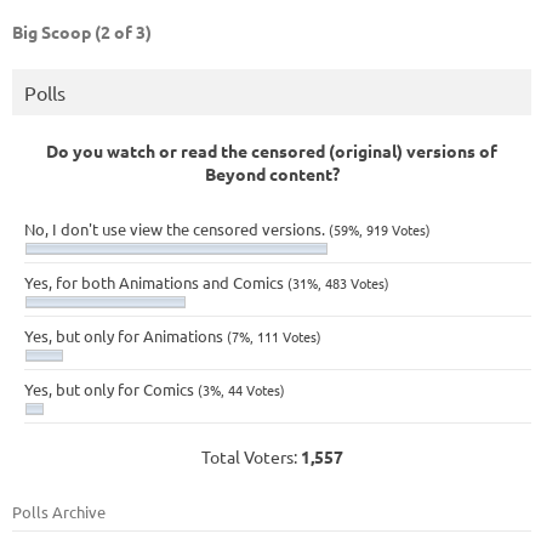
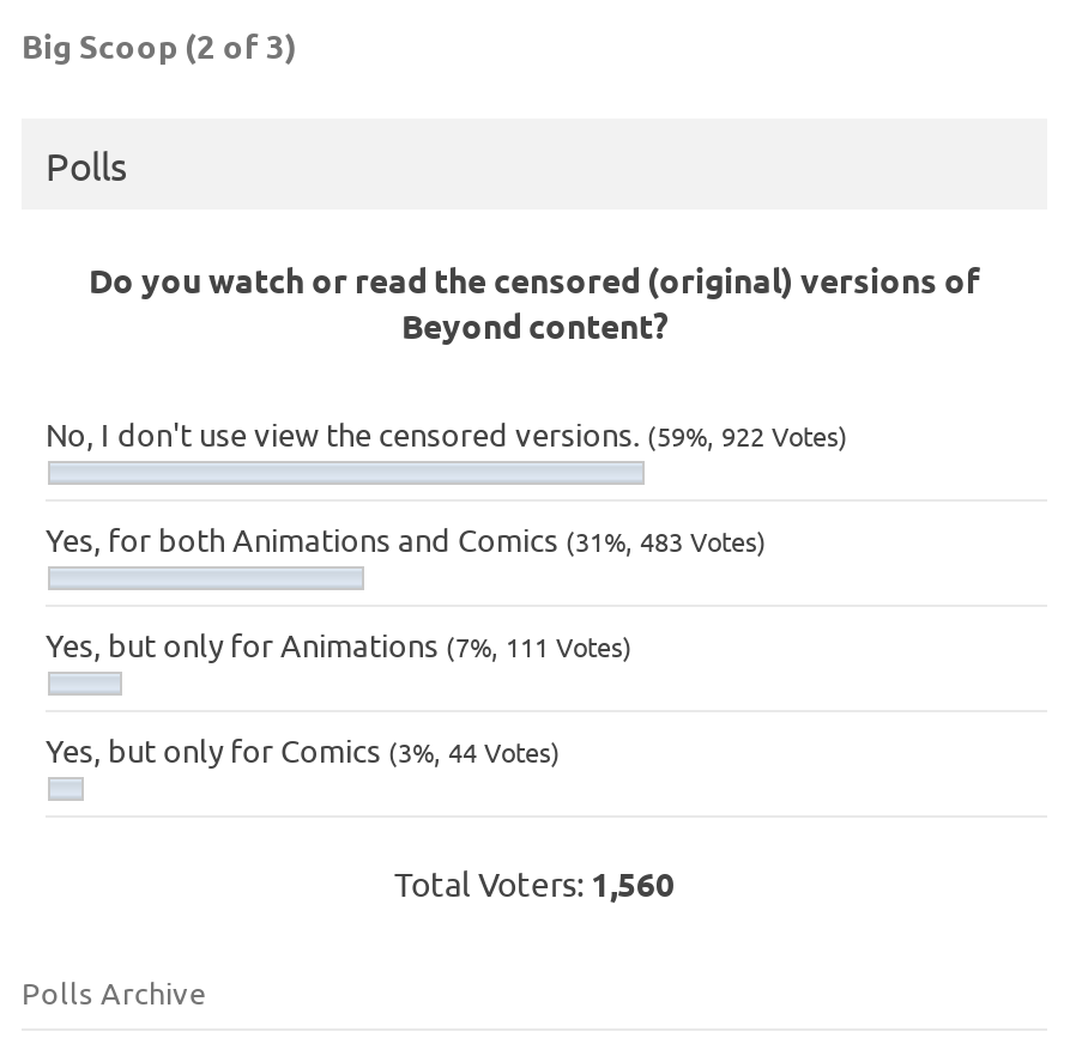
[24,218,431,239] No, I don't use view the censored versions. (59%, 919 Votes) -> [46,413,848,454] No, I don't use view the censored versions. (59%, 922 Votes)
[201,445,343,467] Total Voters: 1,557 -> [394,861,675,904] Total Voters: 1,560

